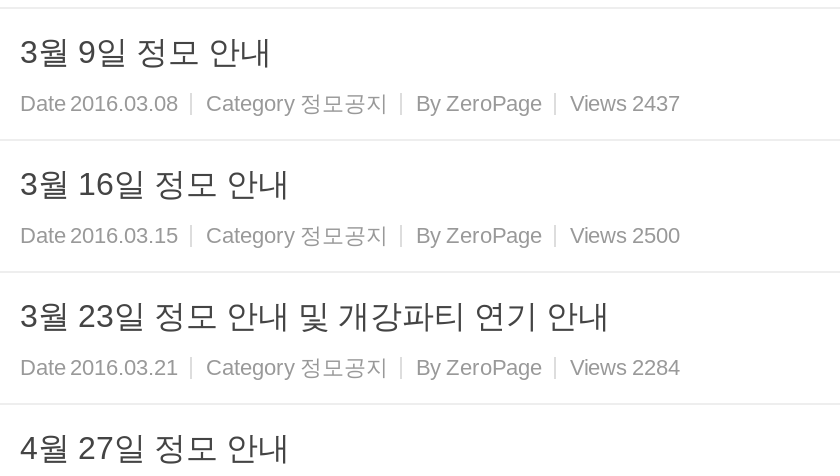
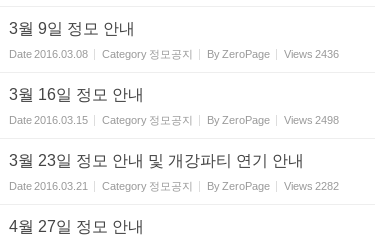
[20,91,680,115] Date 2016.03.08 Category 정모공지 By ZeroPage Views 2437 -> [9,48,339,60] Date 2016.03.08 Category 정모공지 By ZeroPage Views 2436
[20,223,680,247] Date 2016.03.15 Category 정모공지 By ZeroPage Views 2500 -> [9,114,339,126] Date 2016.03.15 Category 정모공지 By ZeroPage Views 2498
[20,355,680,379] Date 2016.03.21 Category 정모공지 By ZeroPage Views 2284 -> [9,180,339,192] Date 2016.03.21 Category 정모공지 By ZeroPage Views 2282

